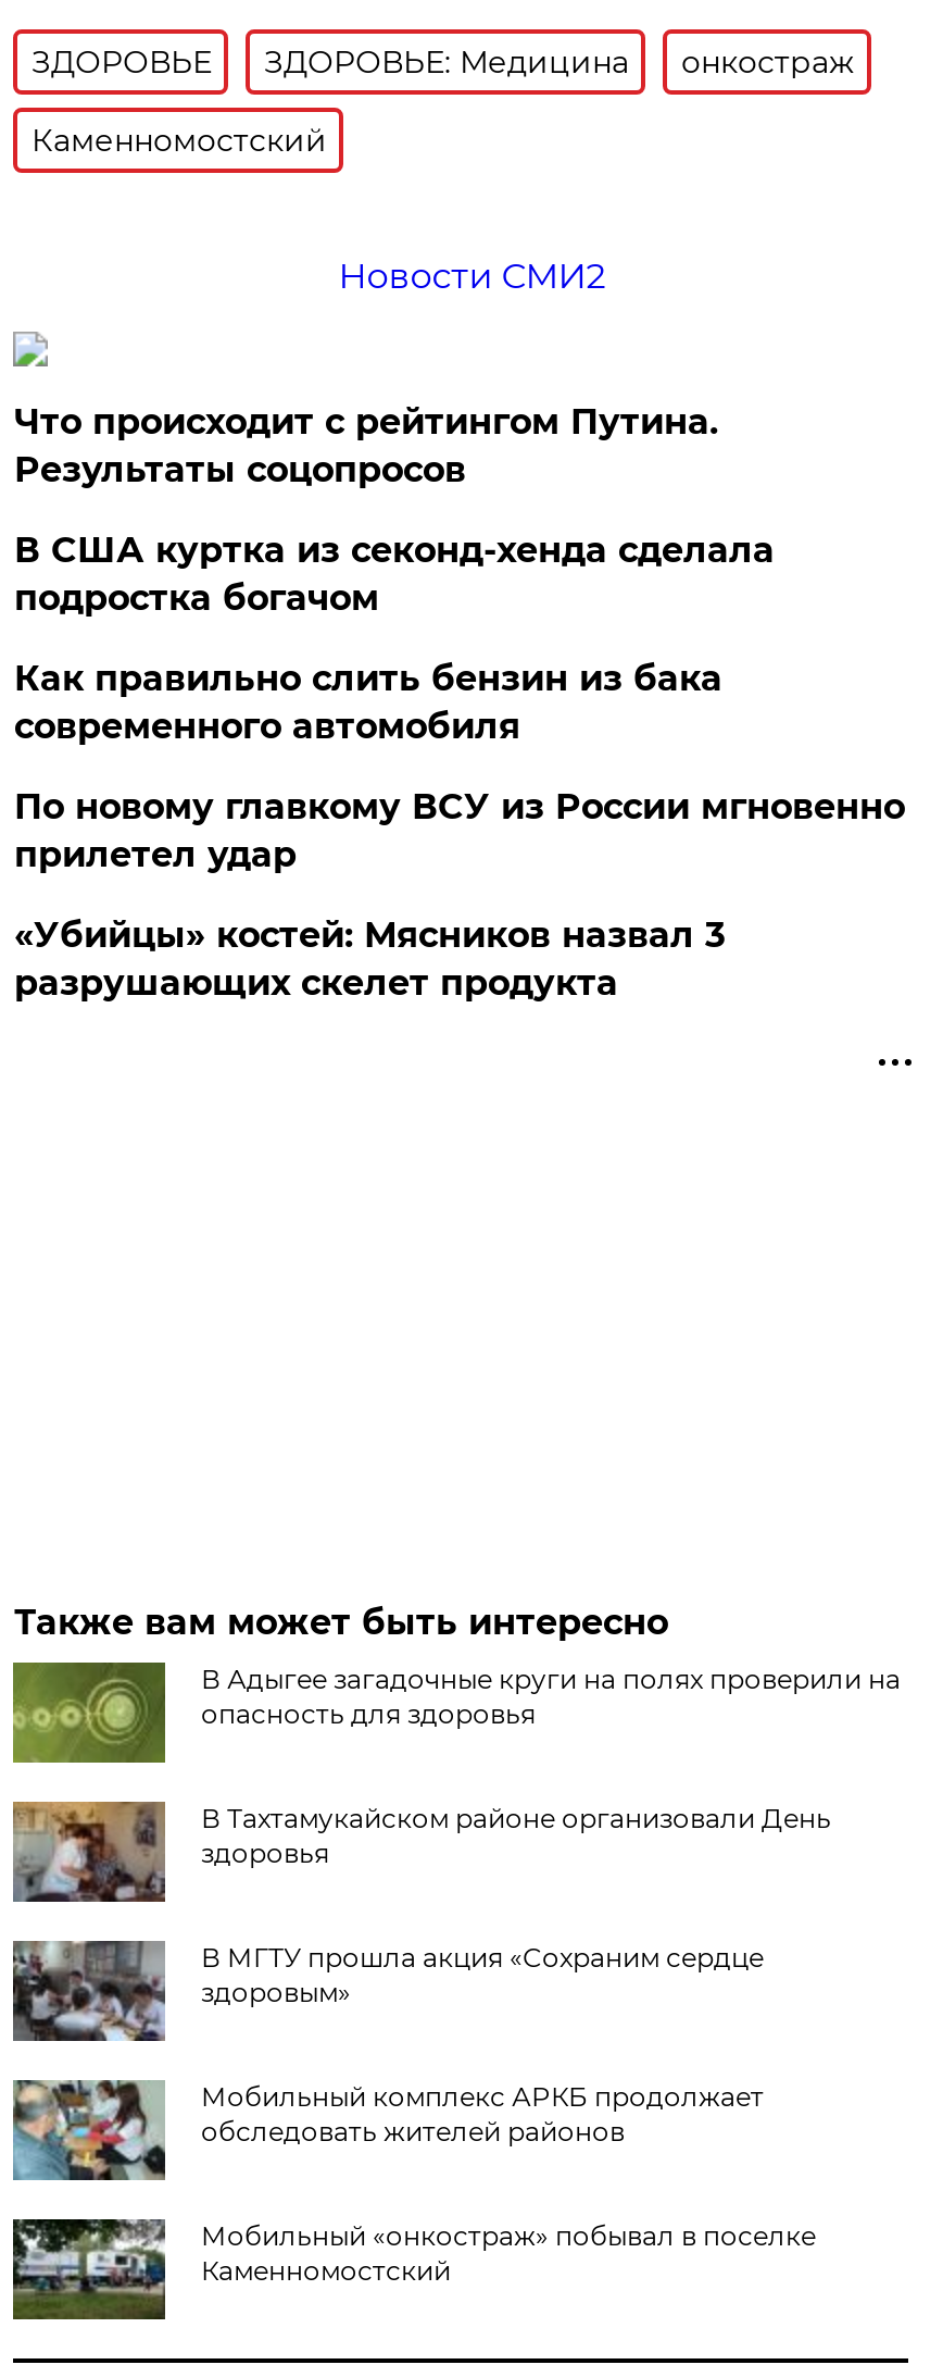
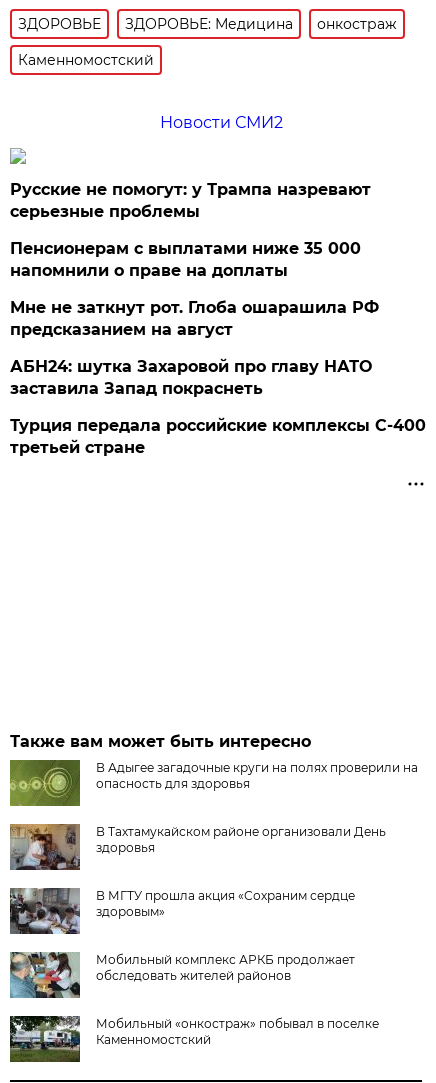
[14,401,718,490] Что происходит с рейтингом Путина. | Результаты соцопросов -> [10,180,371,221] Русские не помогут: у Трампа назревают | серьезные проблемы
[14,529,774,618] В США куртка из секонд-хенда сделала | подростка богачом -> [10,239,361,280] Пенсионерам с выплатами ниже 35 000 | напомнили о праве на доплаты
[14,658,722,747] Как правильно слить бензин из бака | современного автомобиля -> [10,298,379,339] Мне не заткнут рот. Глоба ошарашила РФ | предсказанием на август
[14,786,905,875] По новому главкому ВСУ из России мгновенно | прилетел удар -> [10,357,372,398] АБН24: шутка Захаровой про главу НАТО | заставила Запад покраснеть
[14,914,724,1003] «Убийцы» костей: Мясников назвал 3 | разрушающих скелет продукта -> [10,416,426,457] Турция передала российские комплексы С-400 | третьей стране

